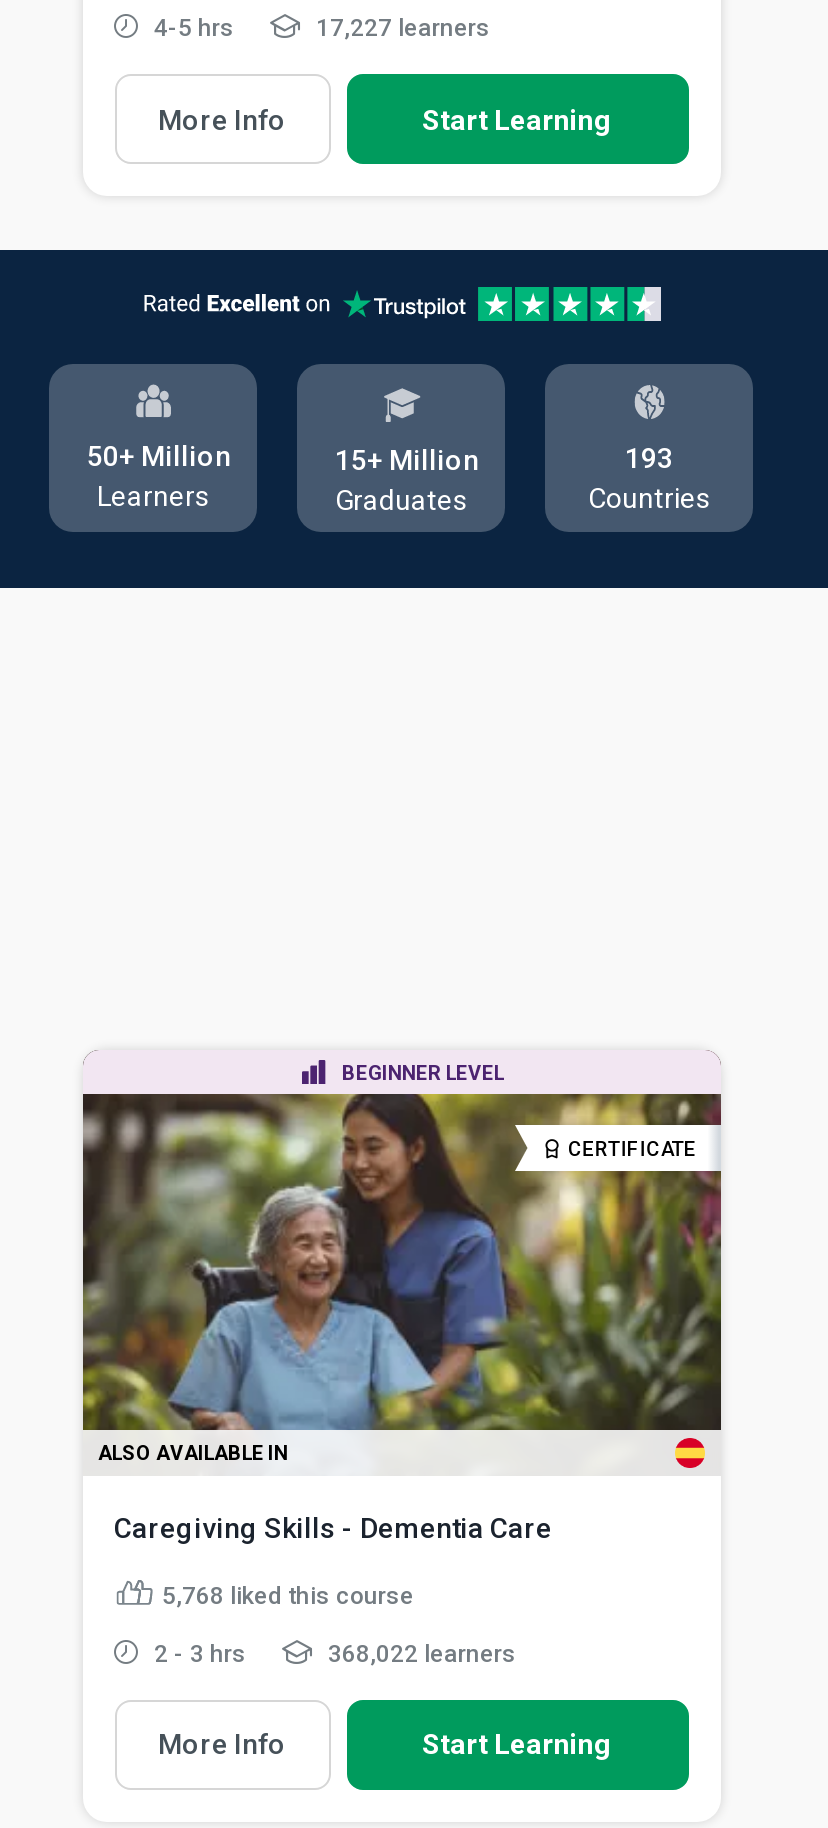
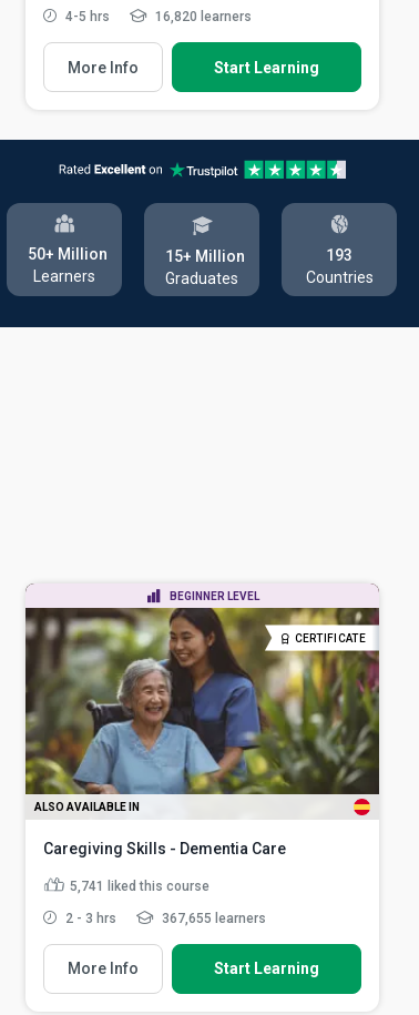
[310,14,490,42] 17,227 learners -> [151,9,251,24] 16,820 learners
[162,1582,414,1610] 5,768 liked this course -> [69,878,209,894] 5,741 liked this course
[322,1639,516,1667] 368,022 learners -> [158,910,265,926] 367,655 learners

